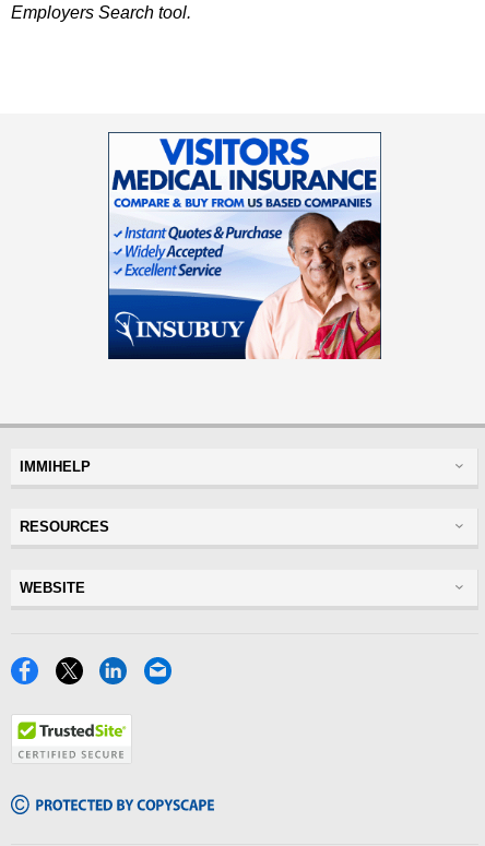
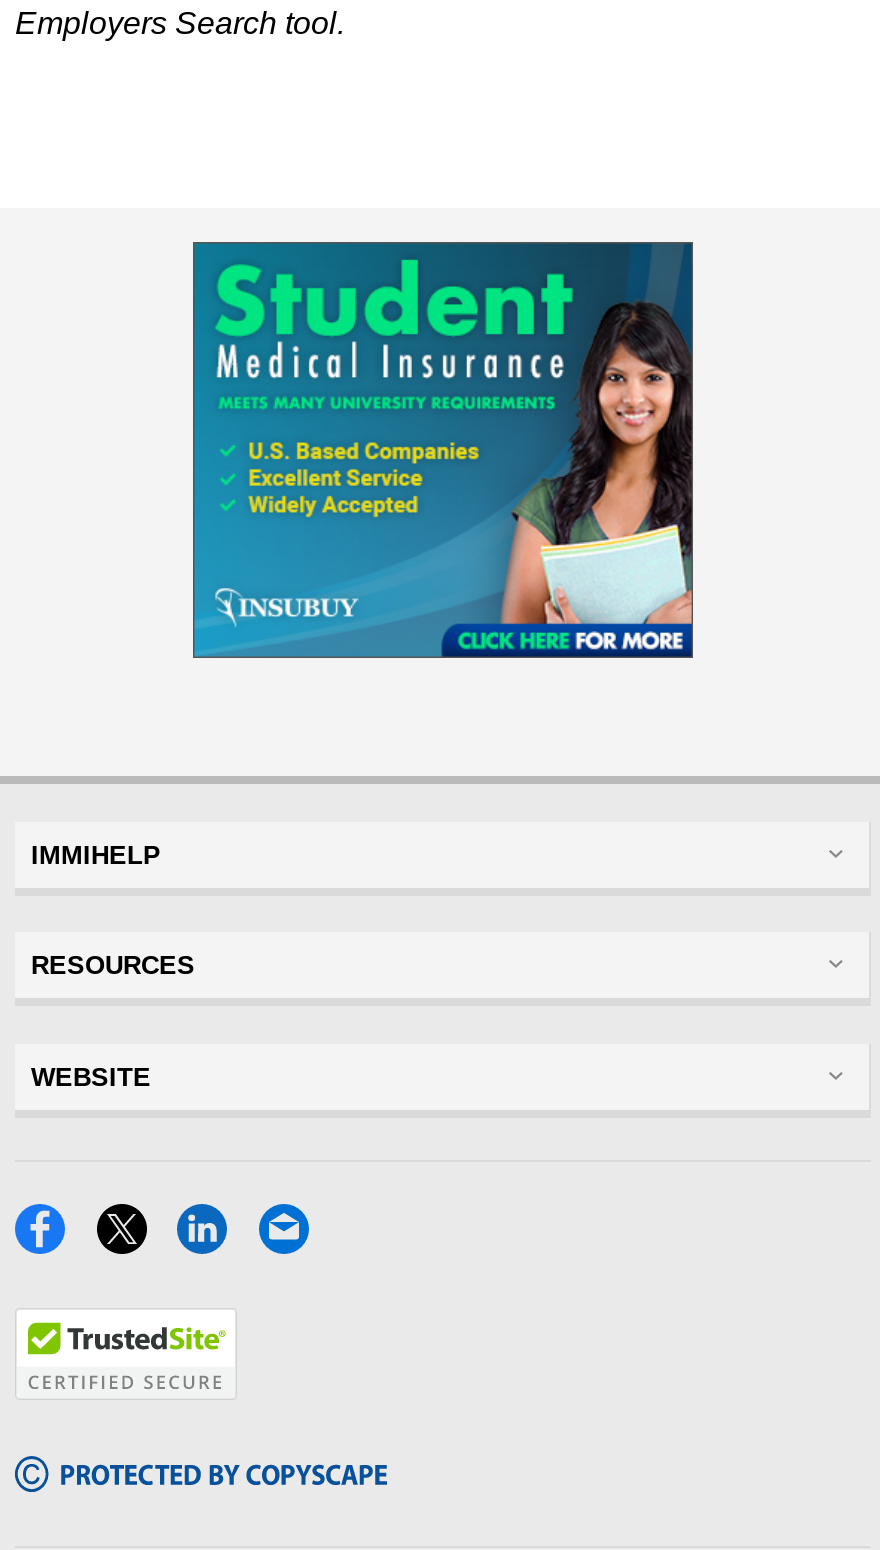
[108,133,381,360] [image] -> [193,242,693,660] [image]

